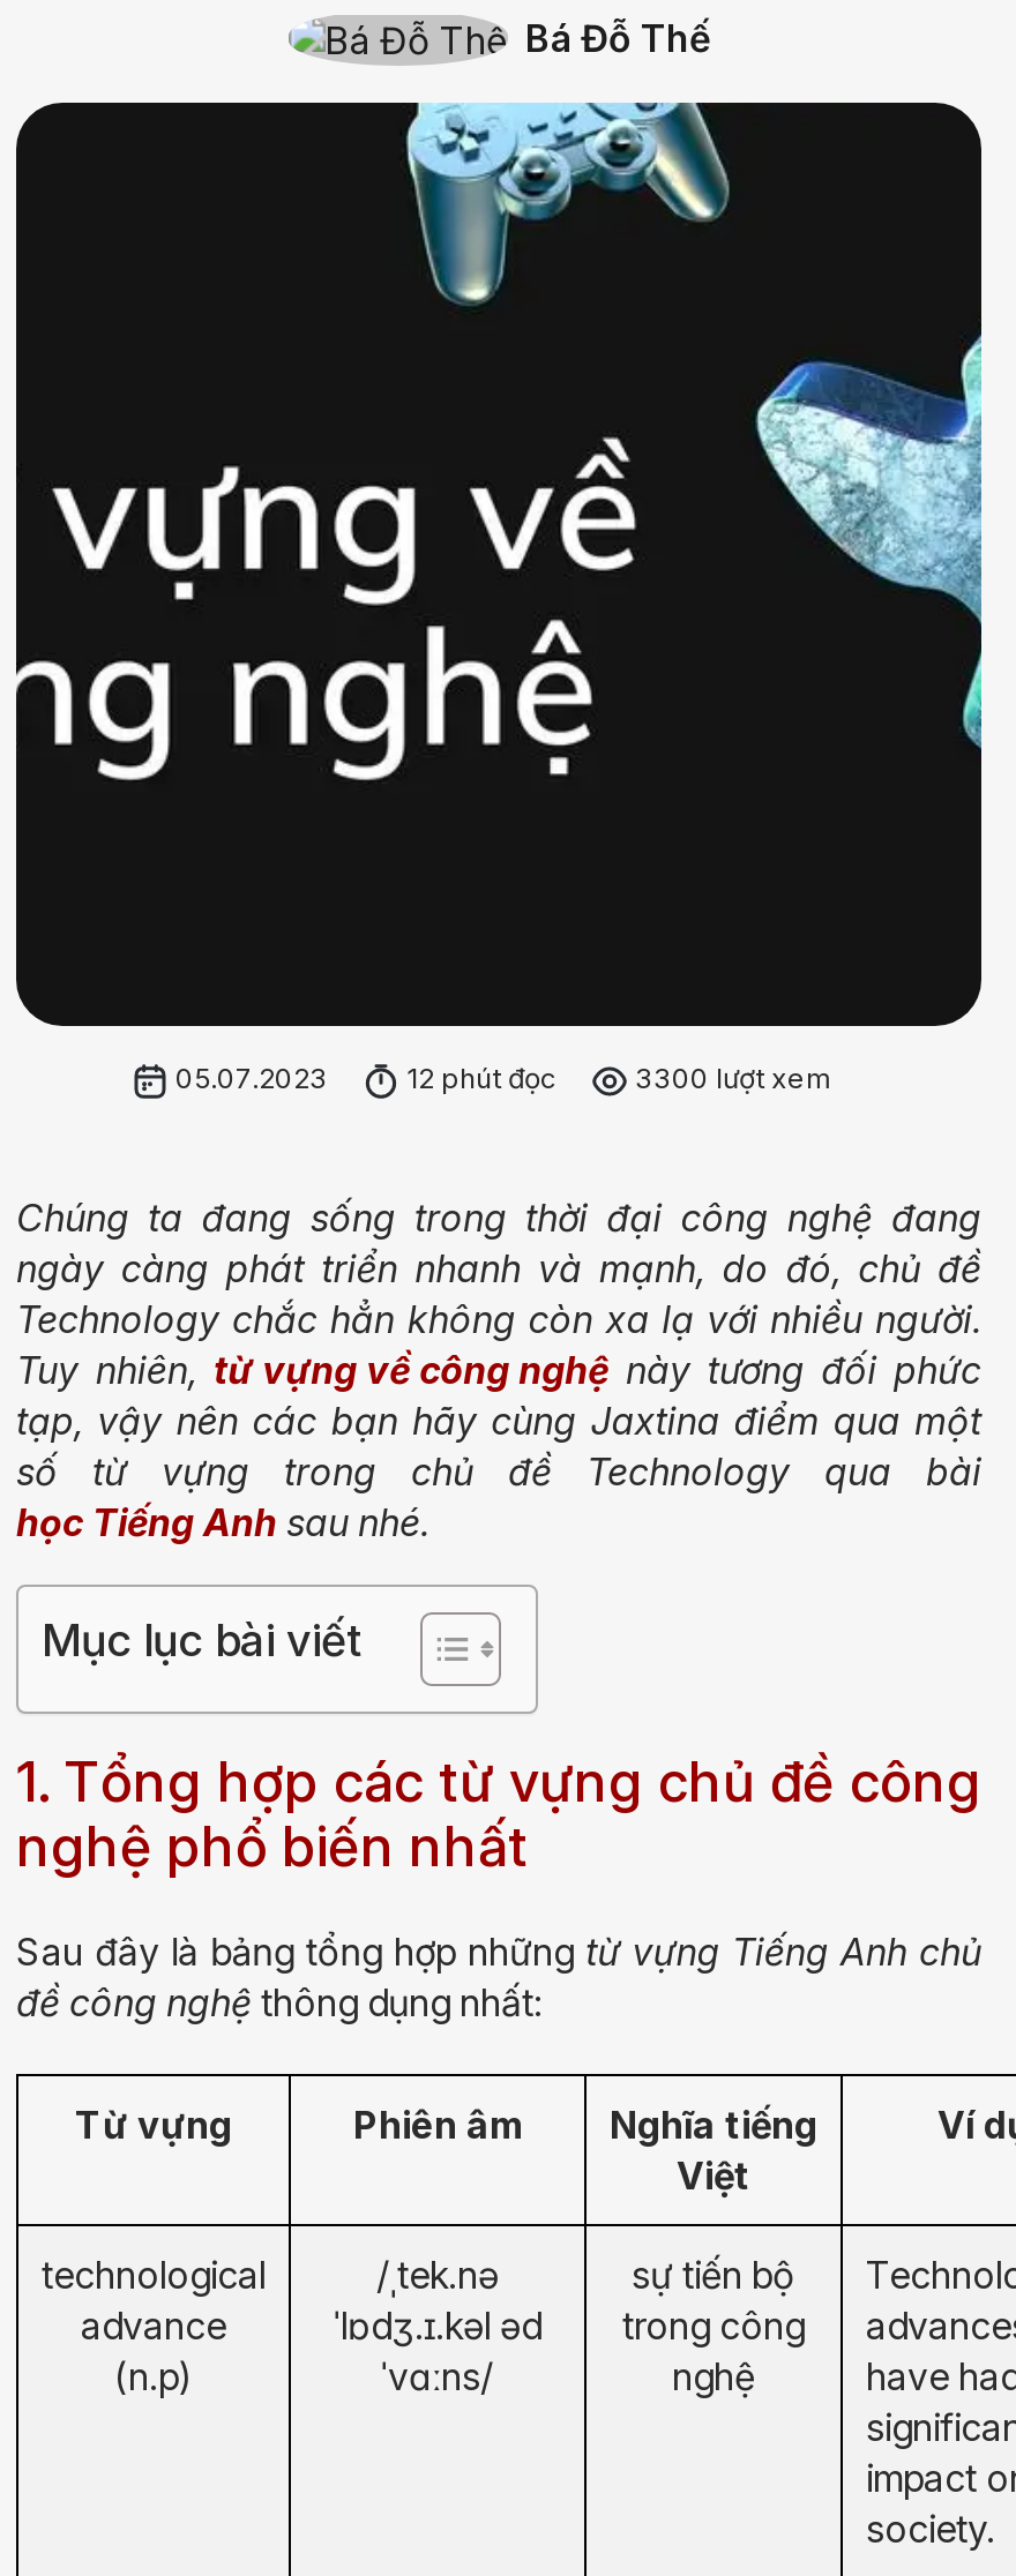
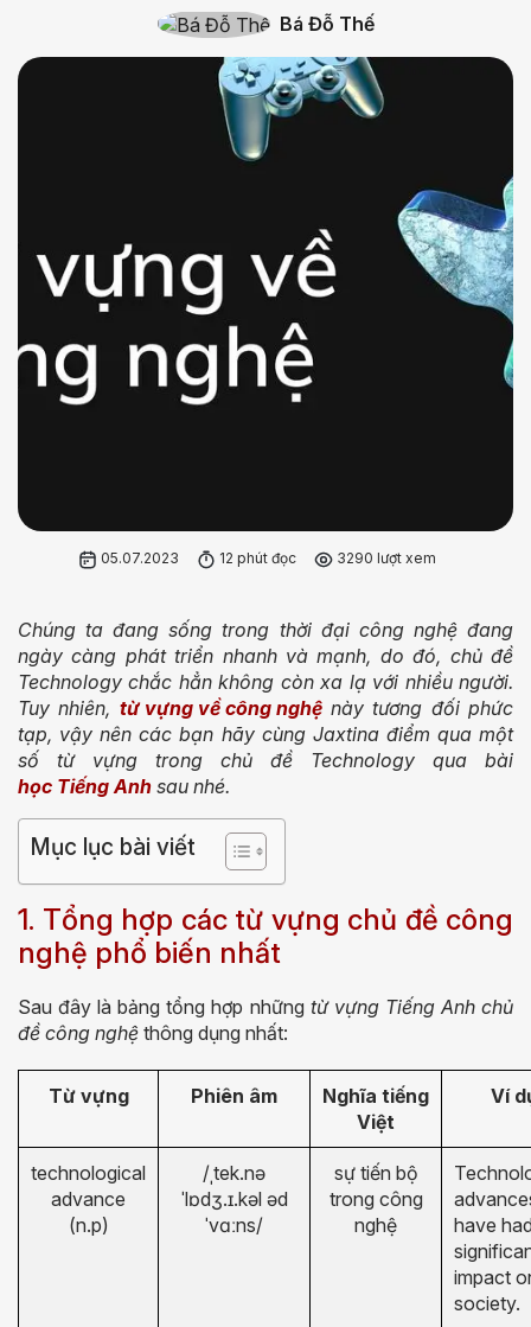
[628,1061,831,1095] 3300 lượt xem -> [332,549,436,567] 3290 lượt xem

